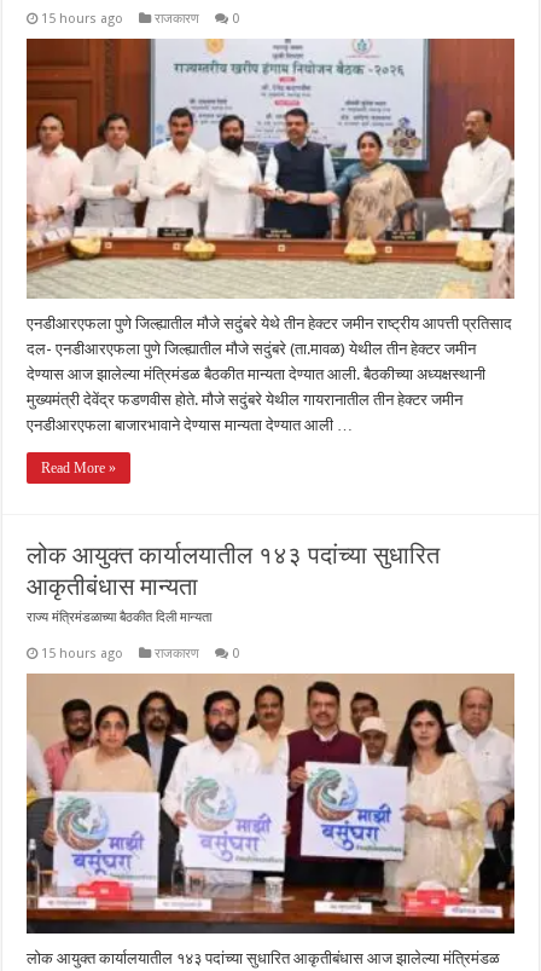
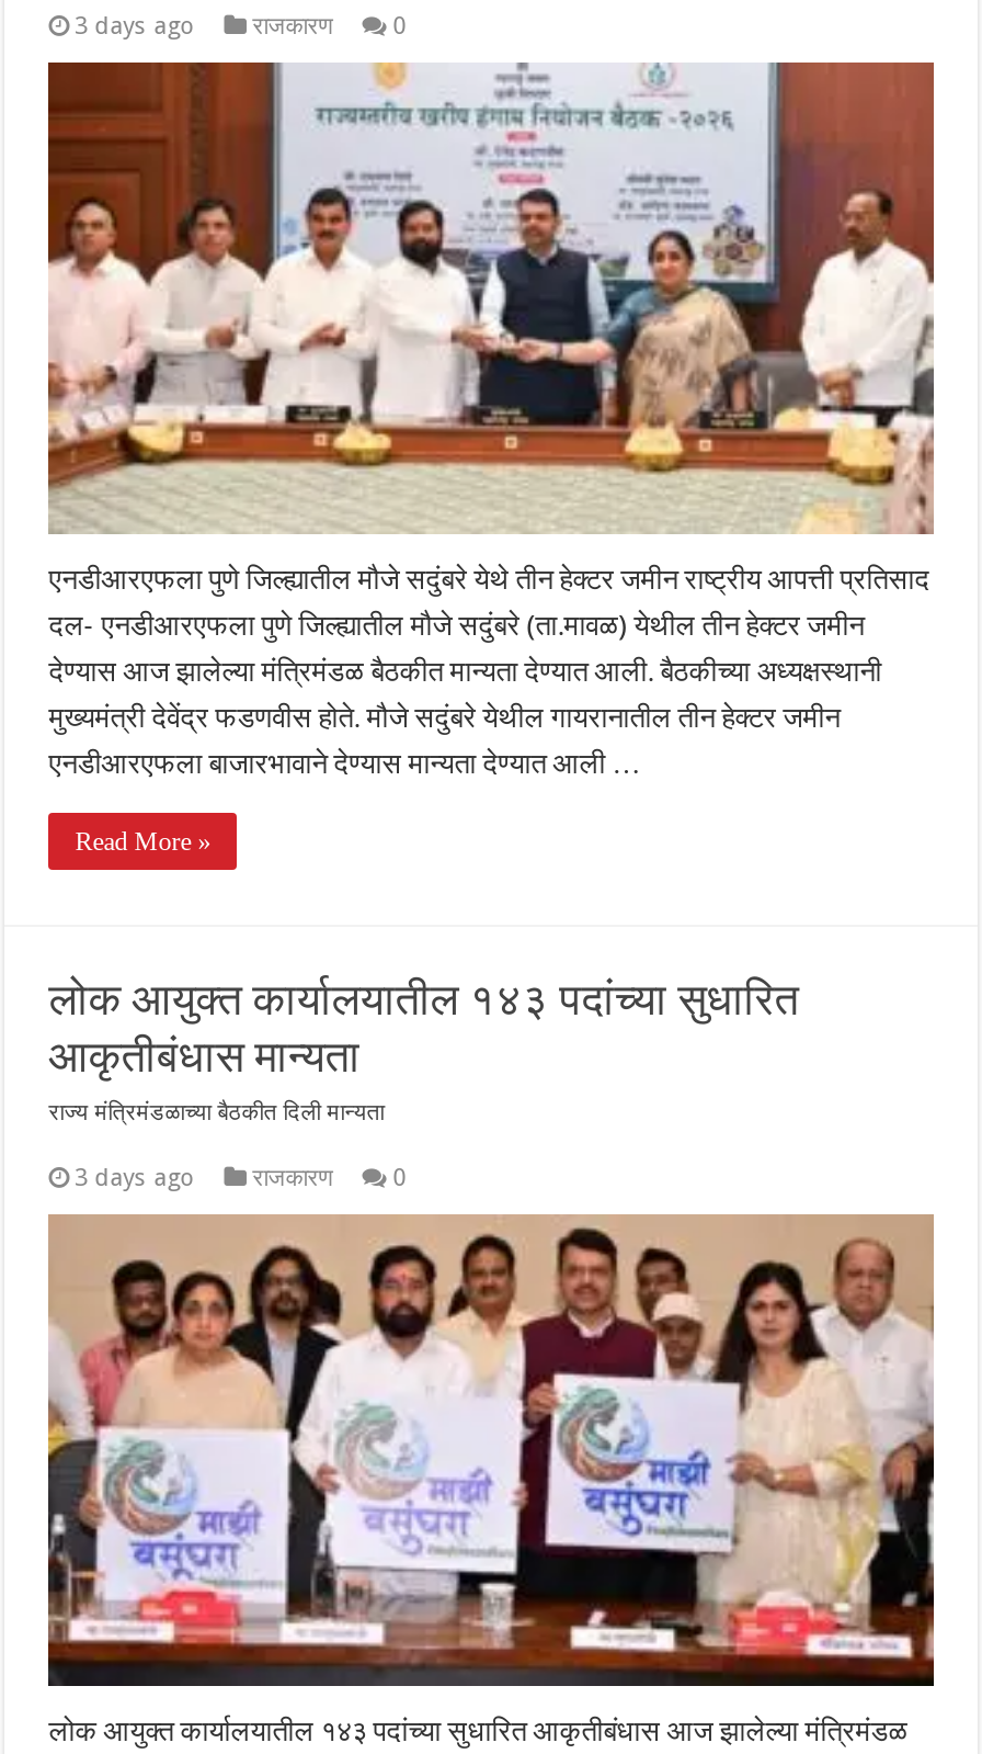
[41,11,199,27] 15 hours ago राजकारण -> [75,12,334,41] 3 days ago राजकारण
[41,645,199,661] 15 hours ago राजकारण -> [75,1163,334,1192] 3 days ago राजकारण

